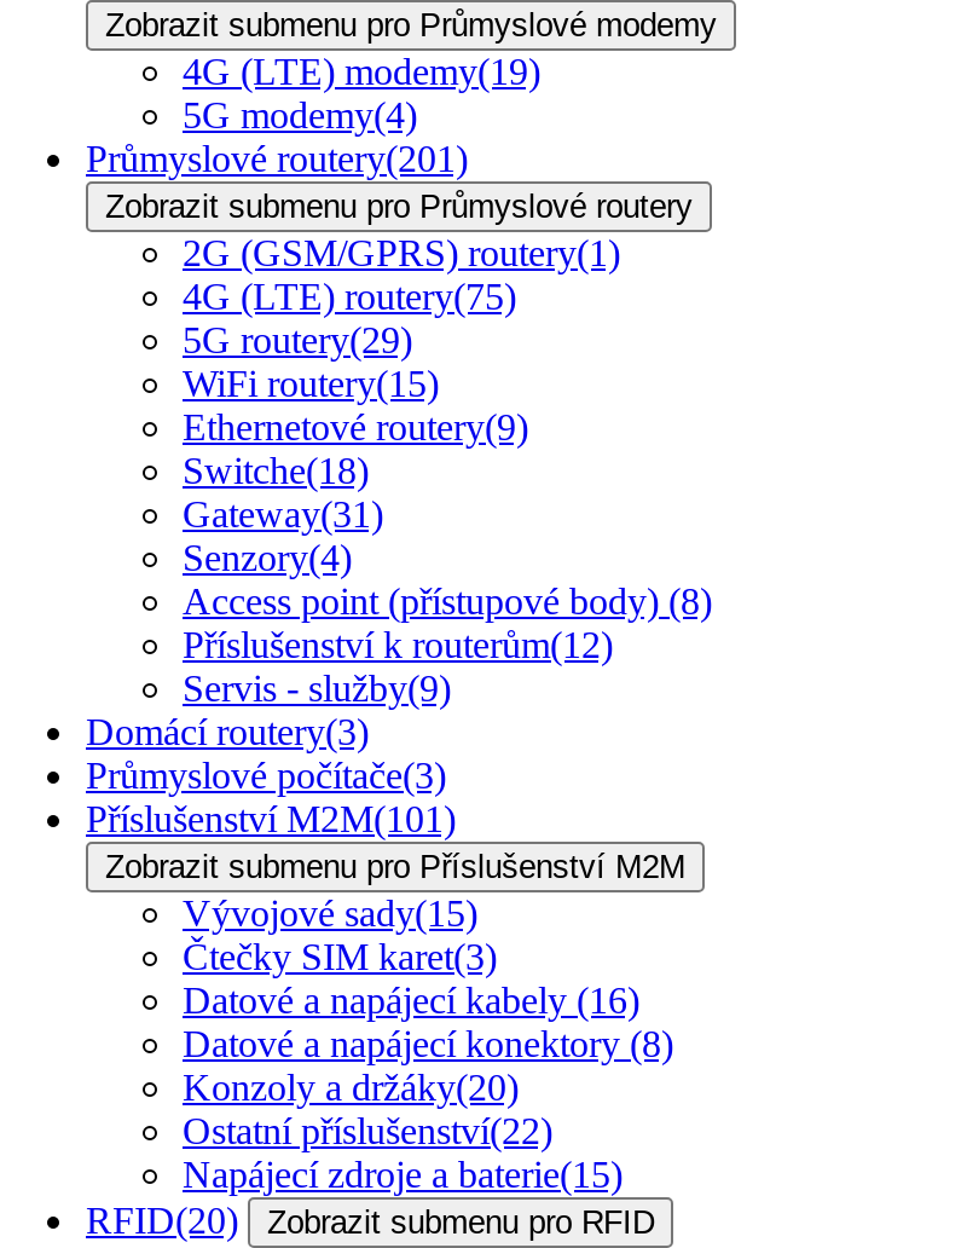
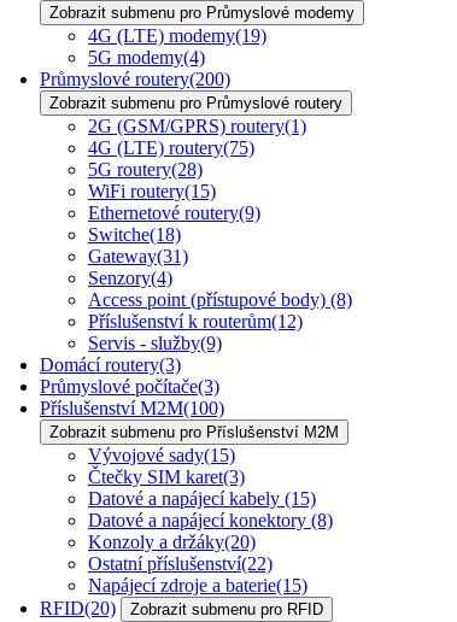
[86,138,468,179] Průmyslové routery(201) -> [40,69,230,89] Průmyslové routery(200)
[183,319,412,360] 5G routery(29) -> [88,159,203,180] 5G routery(28)
[86,798,456,839] Příslušenství M2M(101) -> [40,398,224,418] Příslušenství M2M(100)
[183,980,639,1021] Datové a napájecí kabely (16) -> [88,488,316,509] Datové a napájecí kabely (15)

